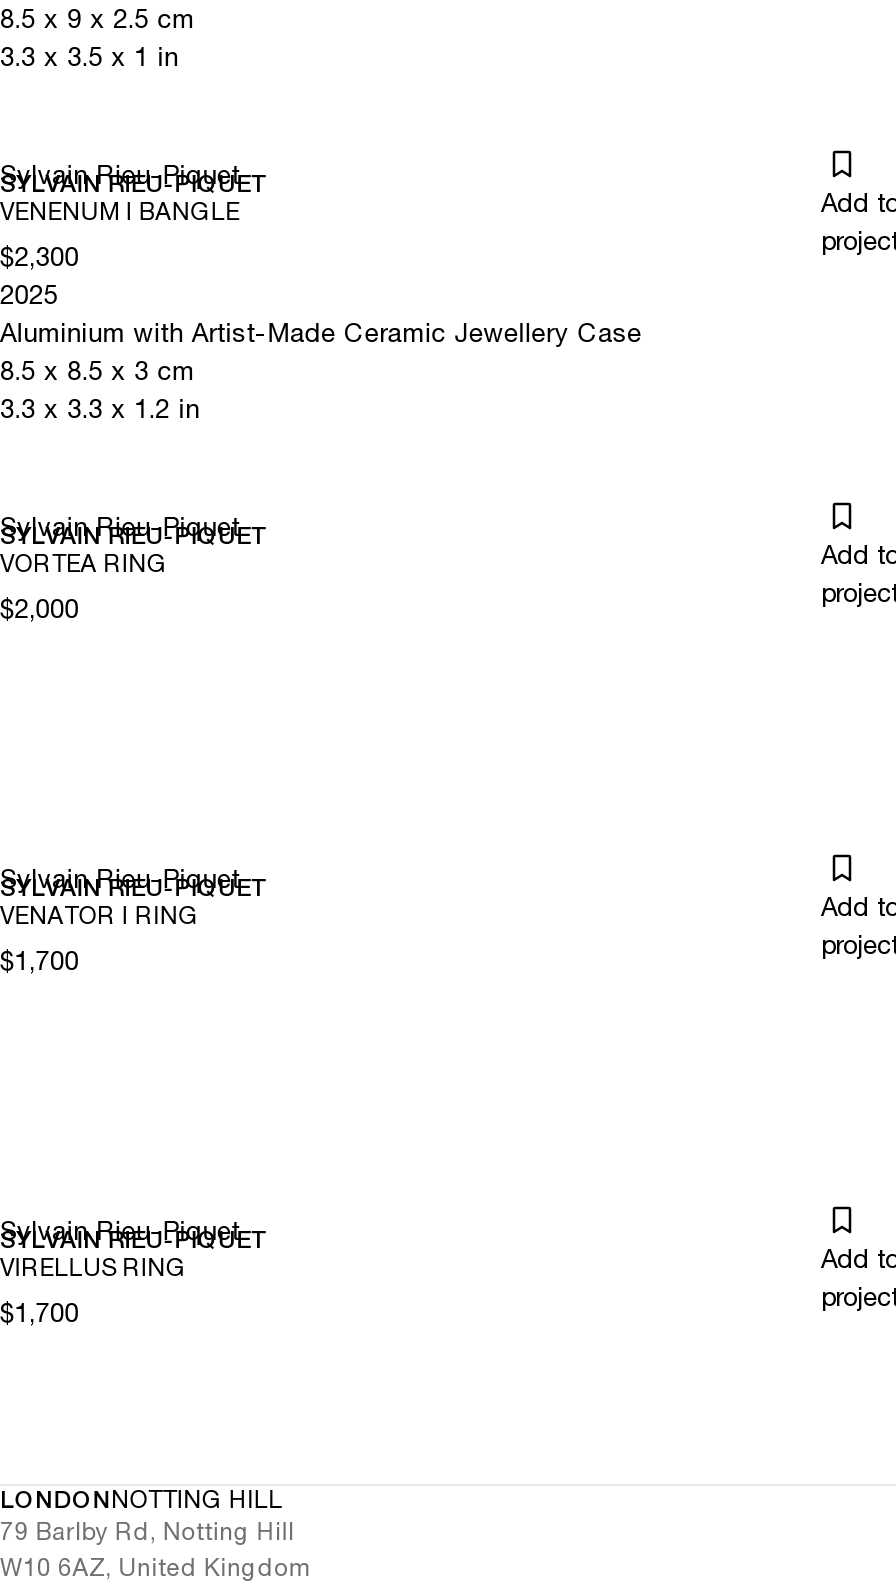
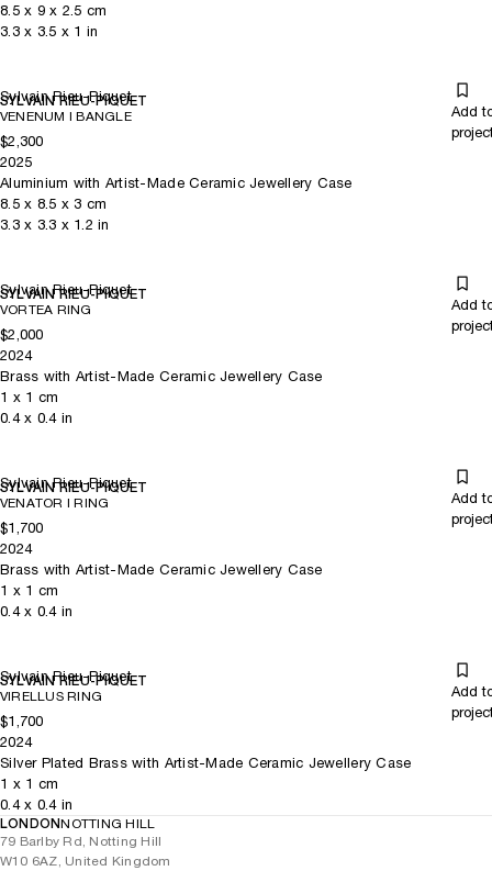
none -> [0,347,323,426] 2024 | Brass with Artist-Made Ceramic Jewellery Case | 1 x 1 cm | 0.4 x 0.4 in
none -> [0,540,323,619] 2024 | Brass with Artist-Made Ceramic Jewellery Case | 1 x 1 cm | 0.4 x 0.4 in
none -> [0,734,411,813] 2024 | Silver Plated Brass with Artist-Made Ceramic Jewellery Case | 1 x 1 cm | 0.4 x 0.4 in

